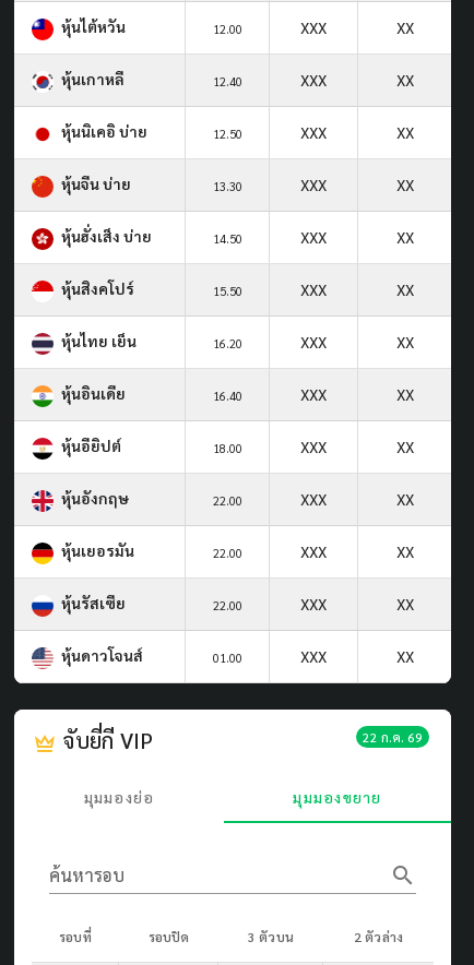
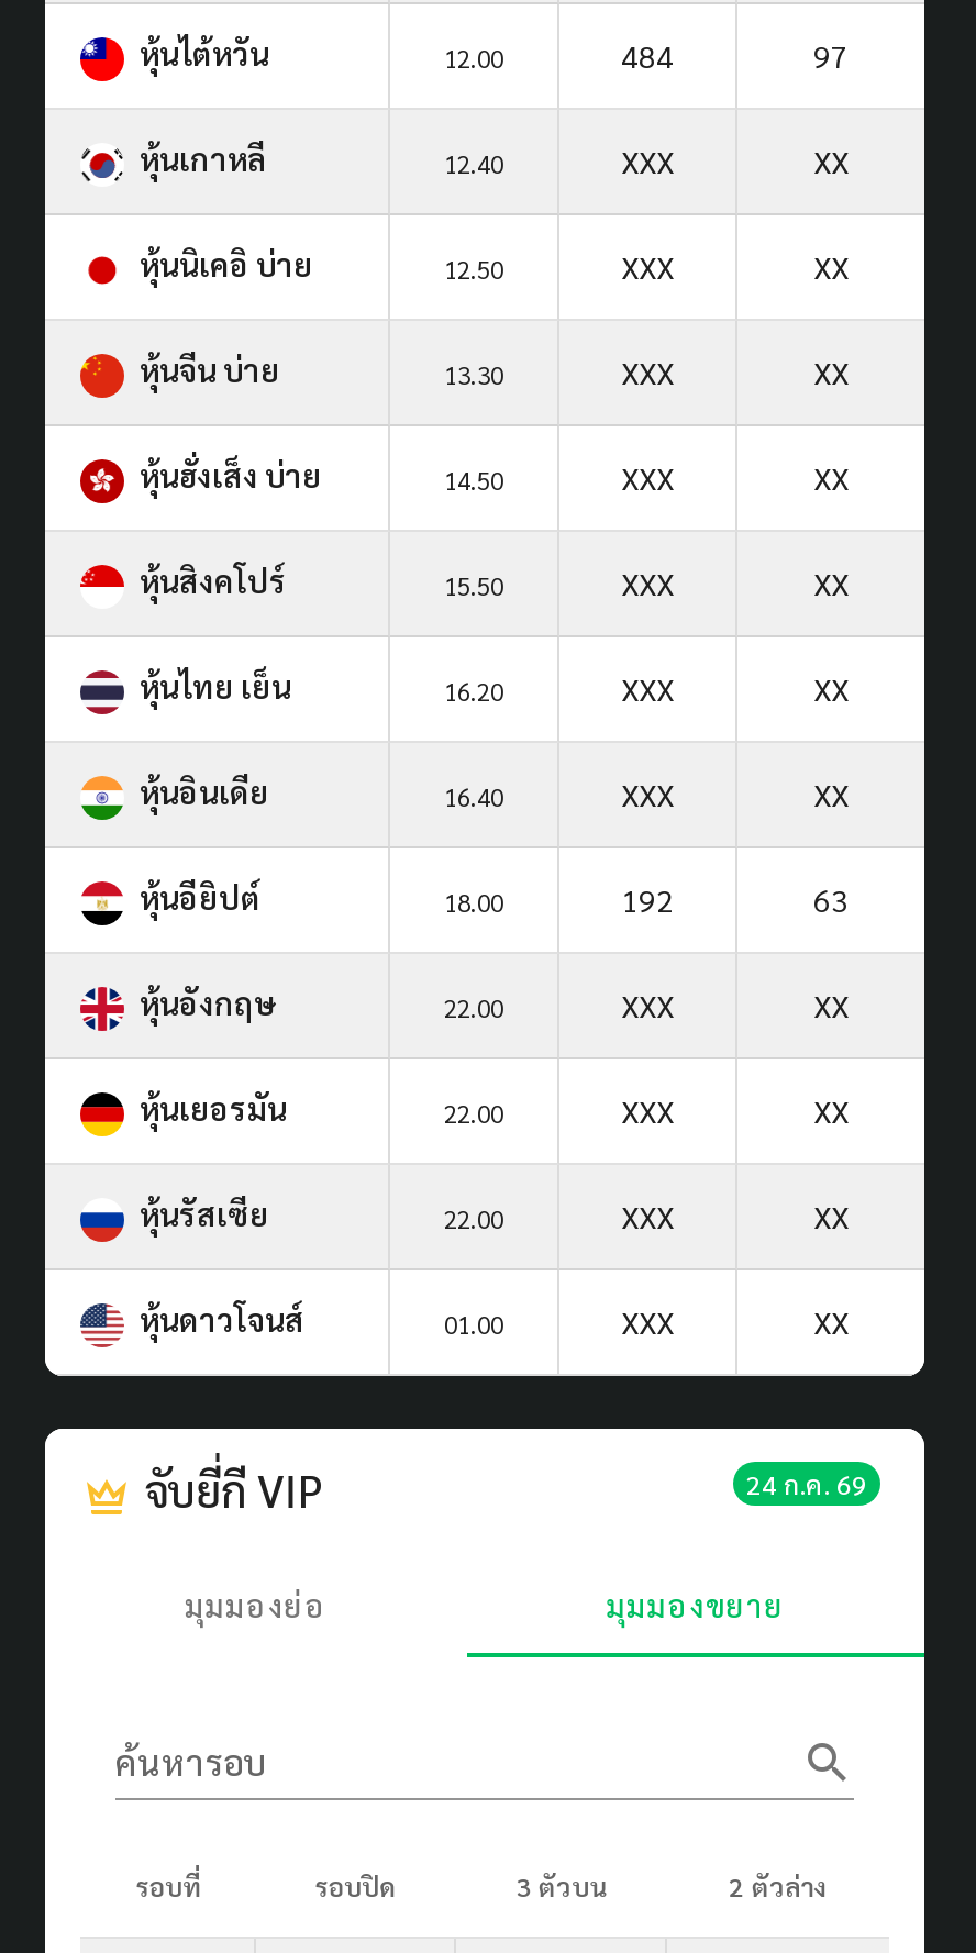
[300,17,413,37] XXX | XX -> [621,35,849,74] 484 | 97
[300,436,413,456] XXX | XX -> [621,879,849,918] 192 | 63
[363,728,423,745] 22 ก.ค. 69 -> [746,1466,867,1501] 24 ก.ค. 69

